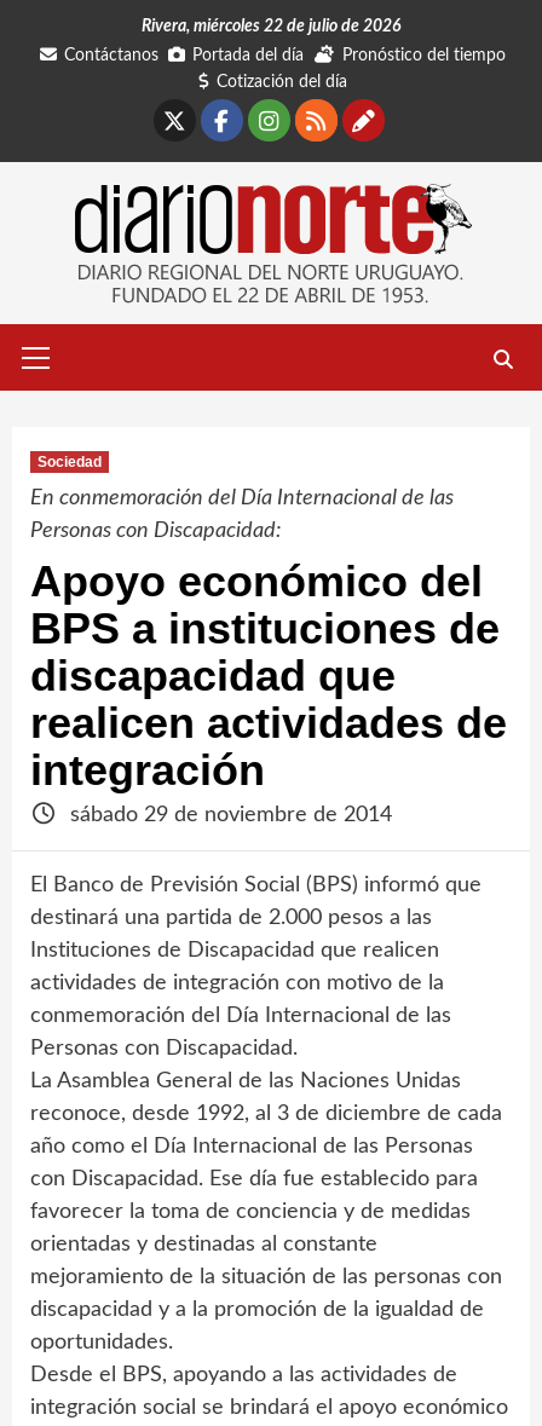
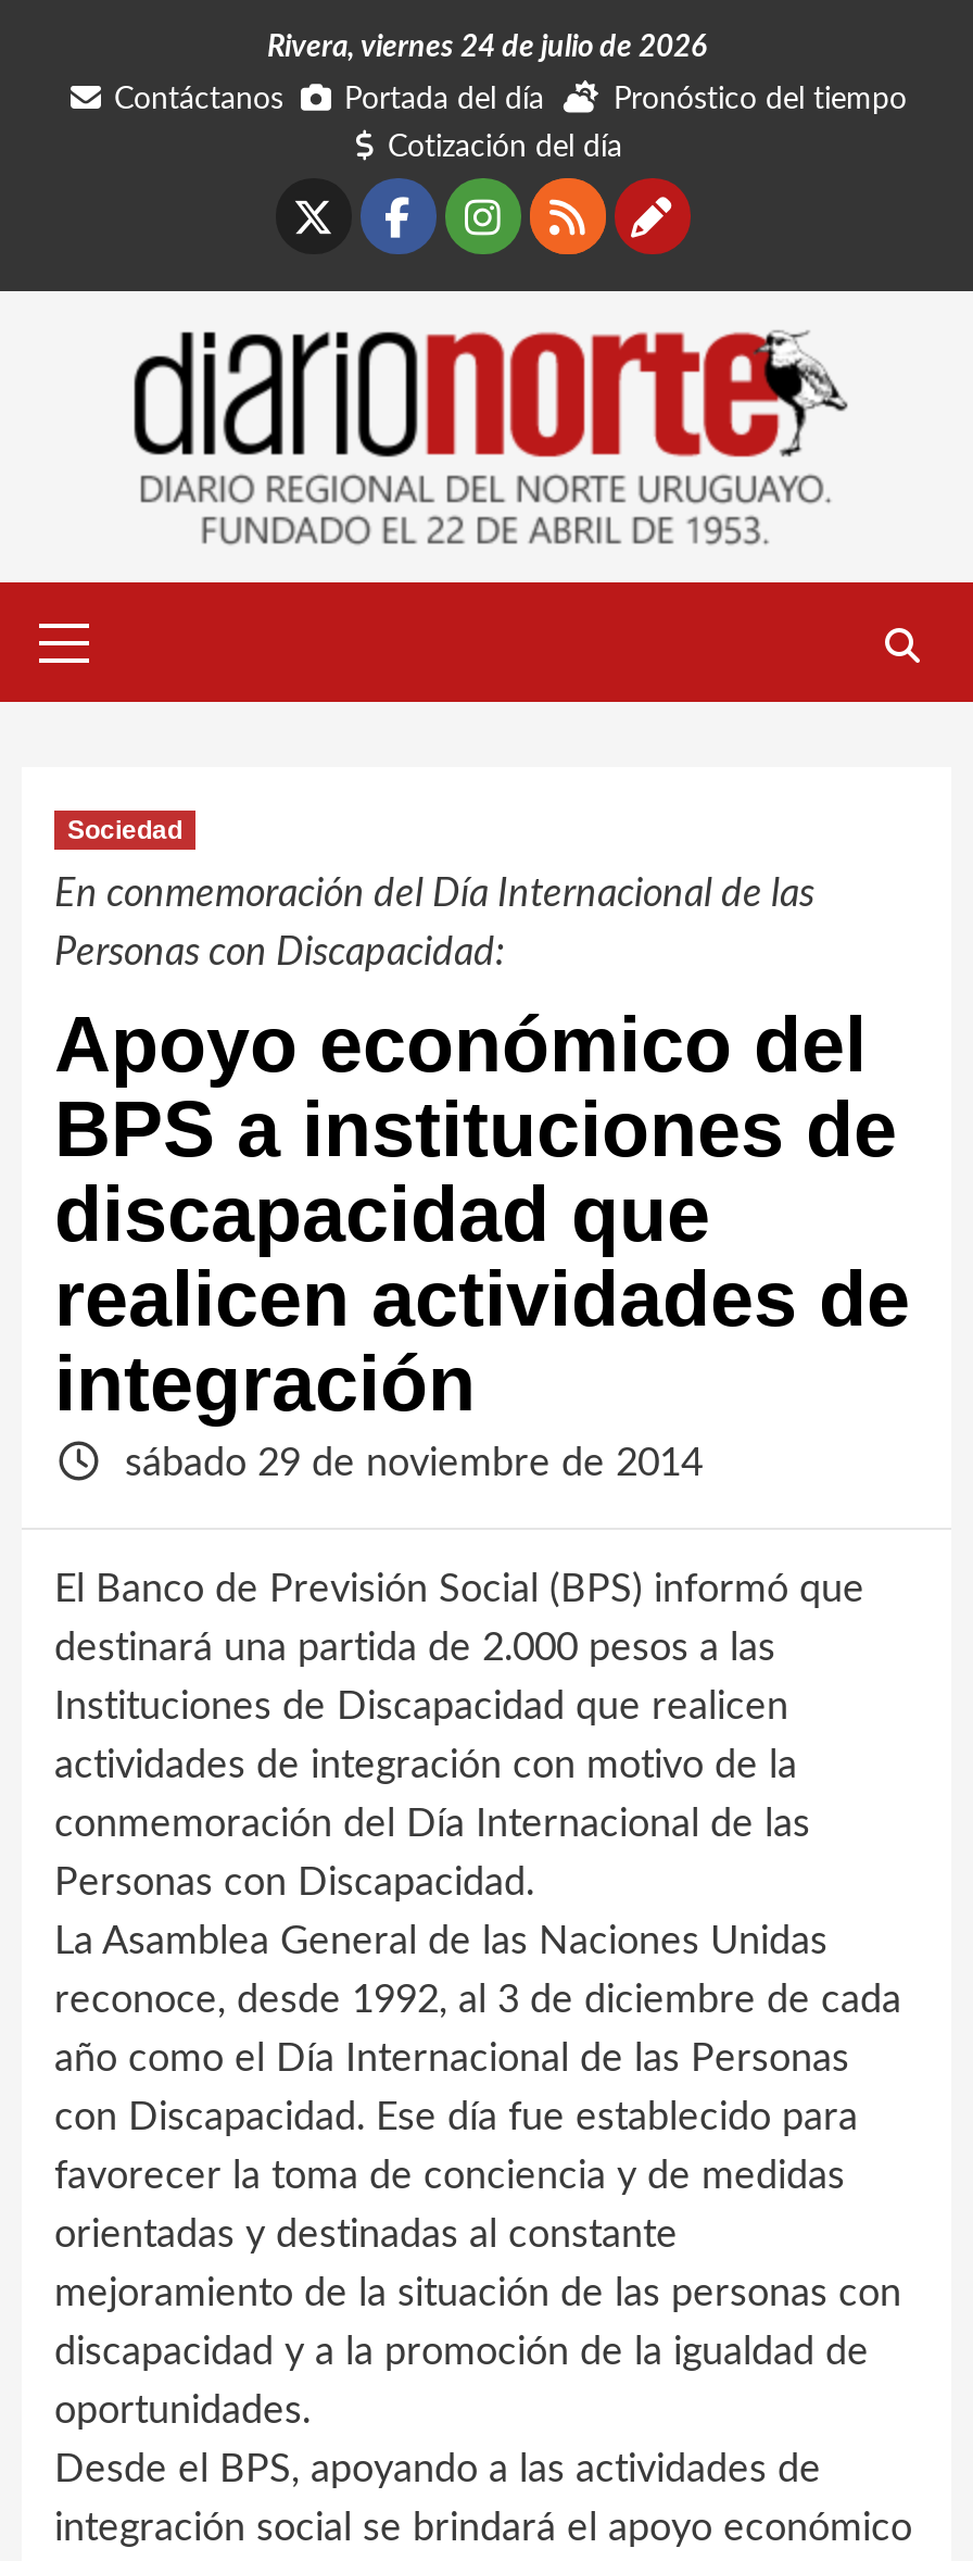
[142,18,400,35] Rivera, miércoles 22 de julio de 2026 -> [267,33,706,63] Rivera, viernes 24 de julio de 2026

